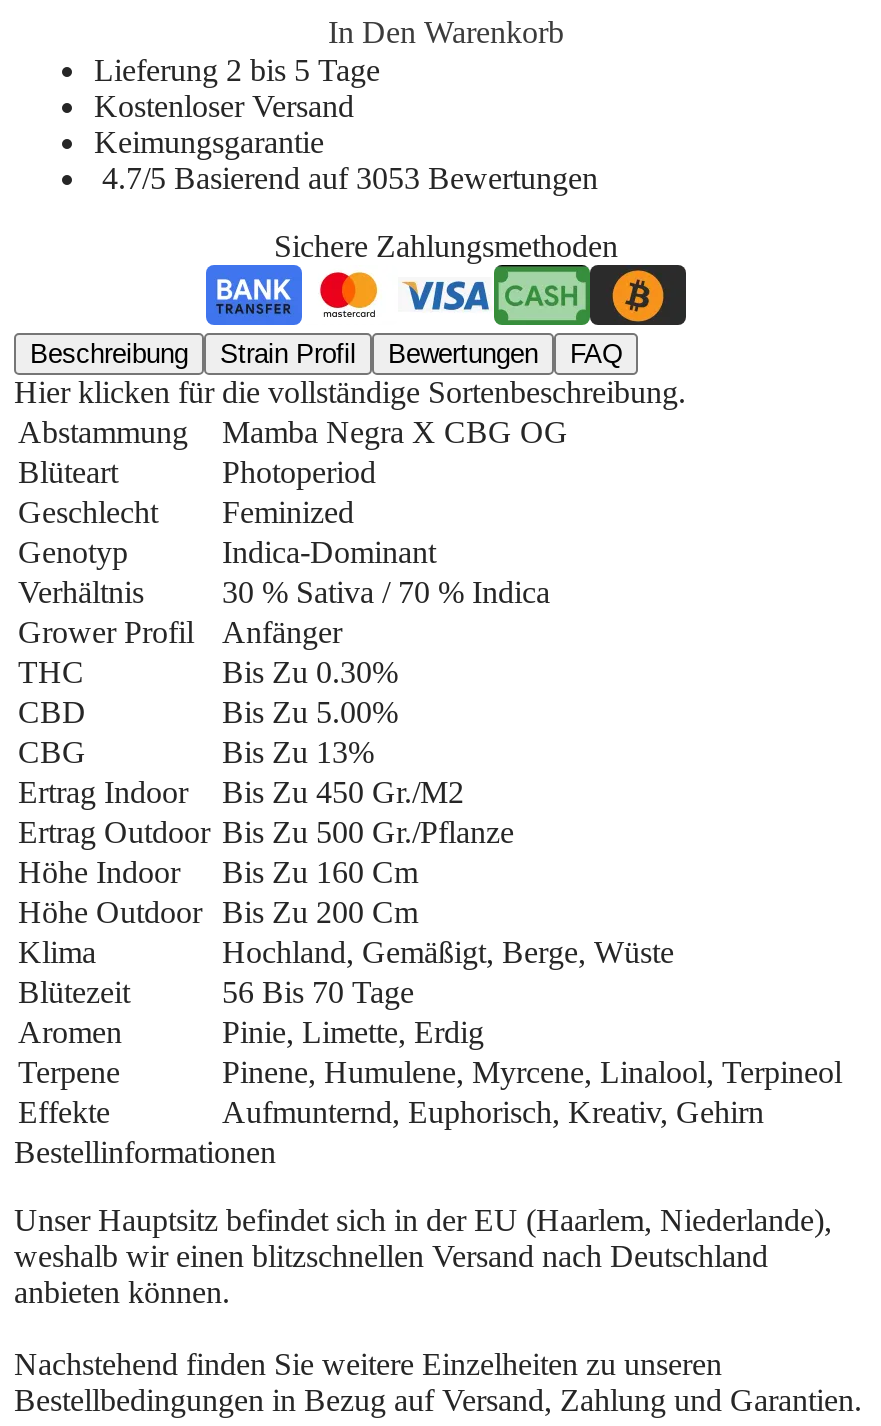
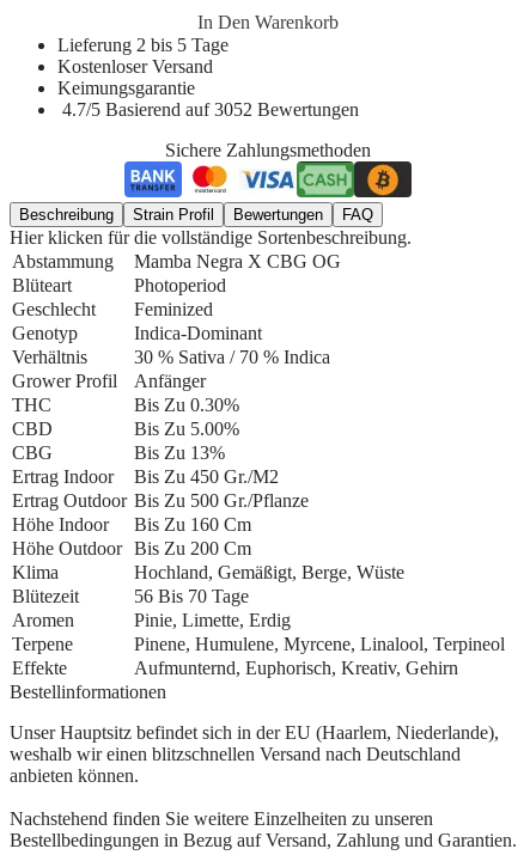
[94,162,598,196] 4.7/5 Basierend auf 3053 Bewertungen -> [57,100,359,120] 4.7/5 Basierend auf 3052 Bewertungen

